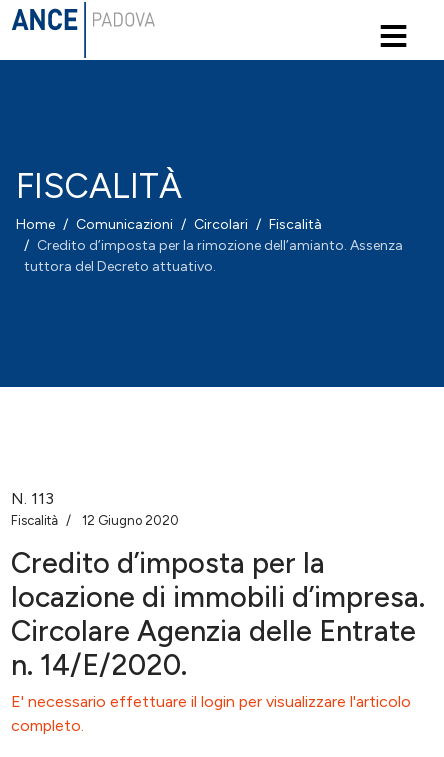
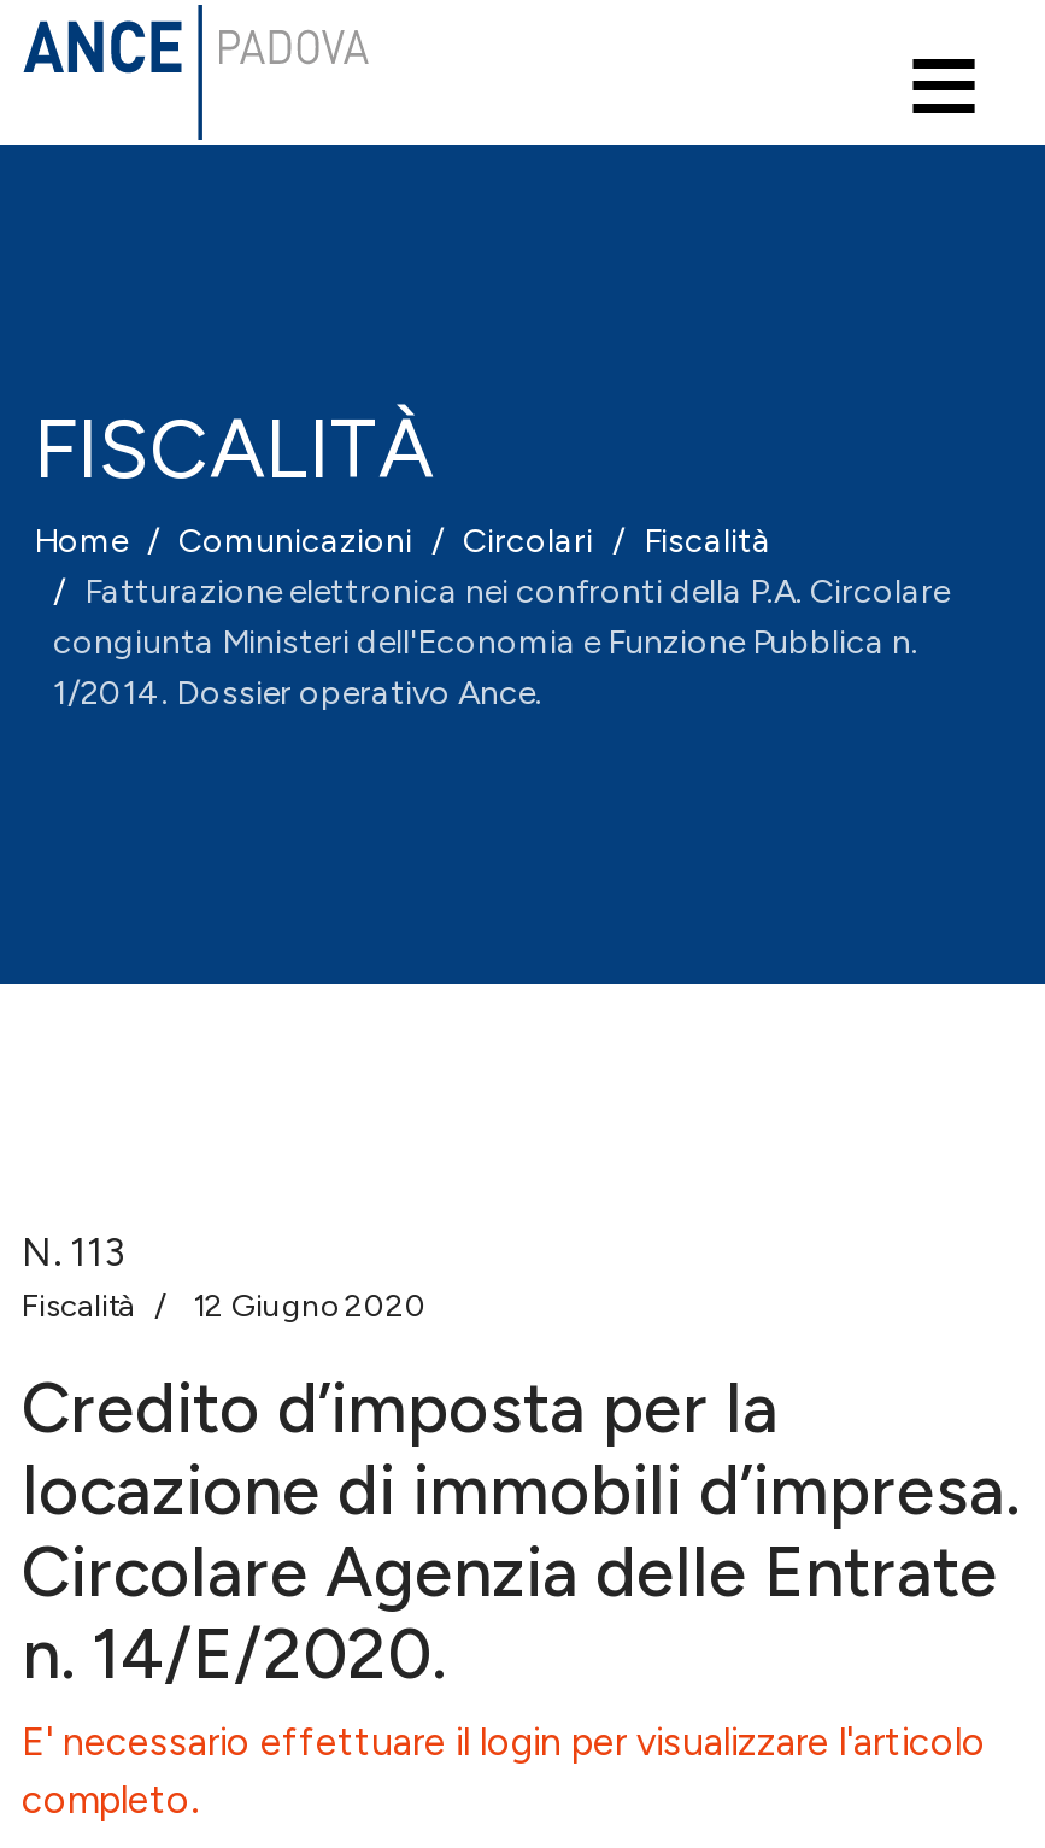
[24,237,403,275] Credito d’imposta per la rimozione dell’amianto. Assenza | tuttora del Decreto attuativo. -> [53,571,950,714] Fatturazione elettronica nei confronti della P.A. Circolare | congiunta Ministeri dell'Economia e Funzione Pubblica n. | 1/2014. Dossier operativo Ance.

